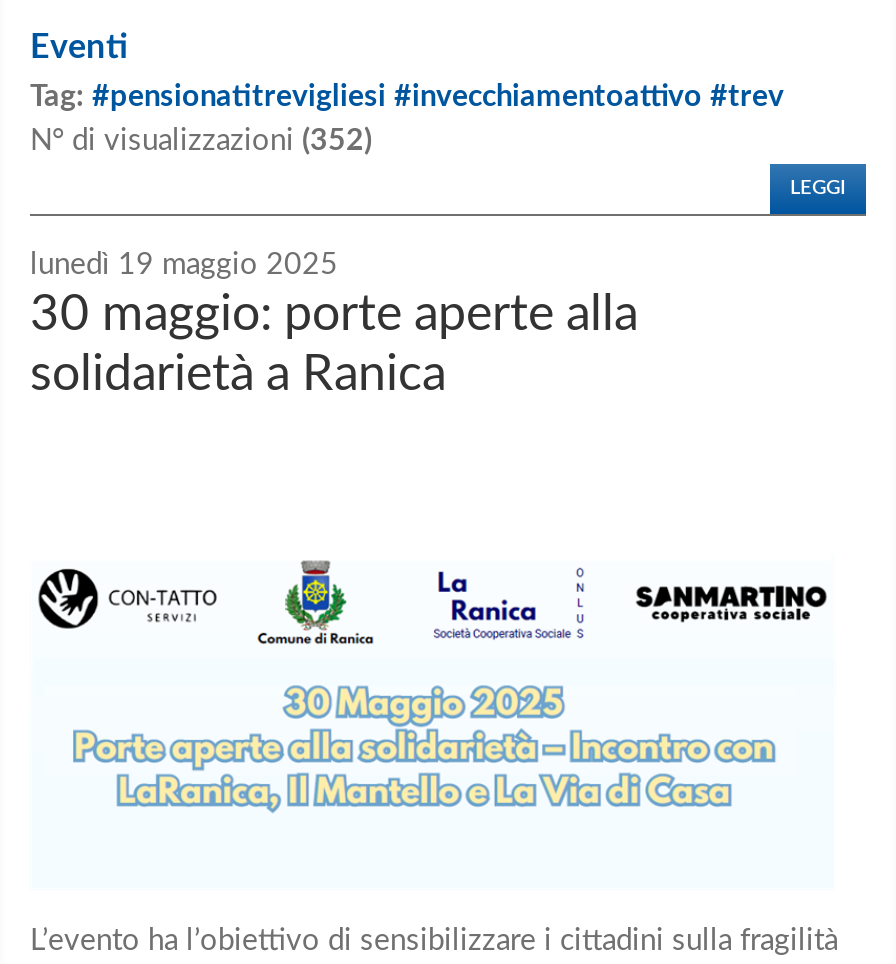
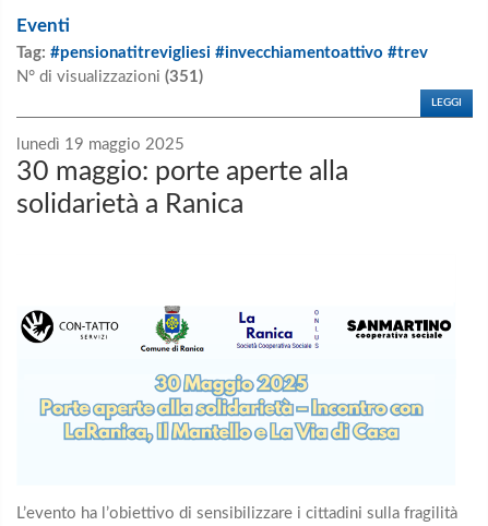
[30,127,372,157] N° di visualizzazioni (352) -> [16,69,203,86] N° di visualizzazioni (351)

